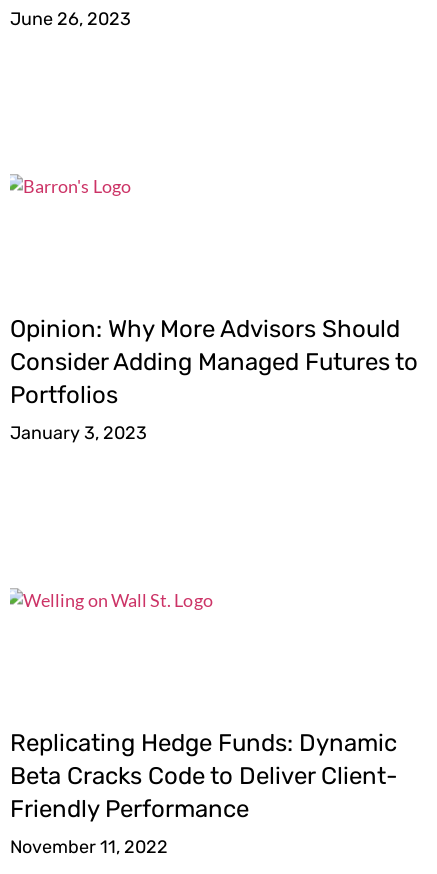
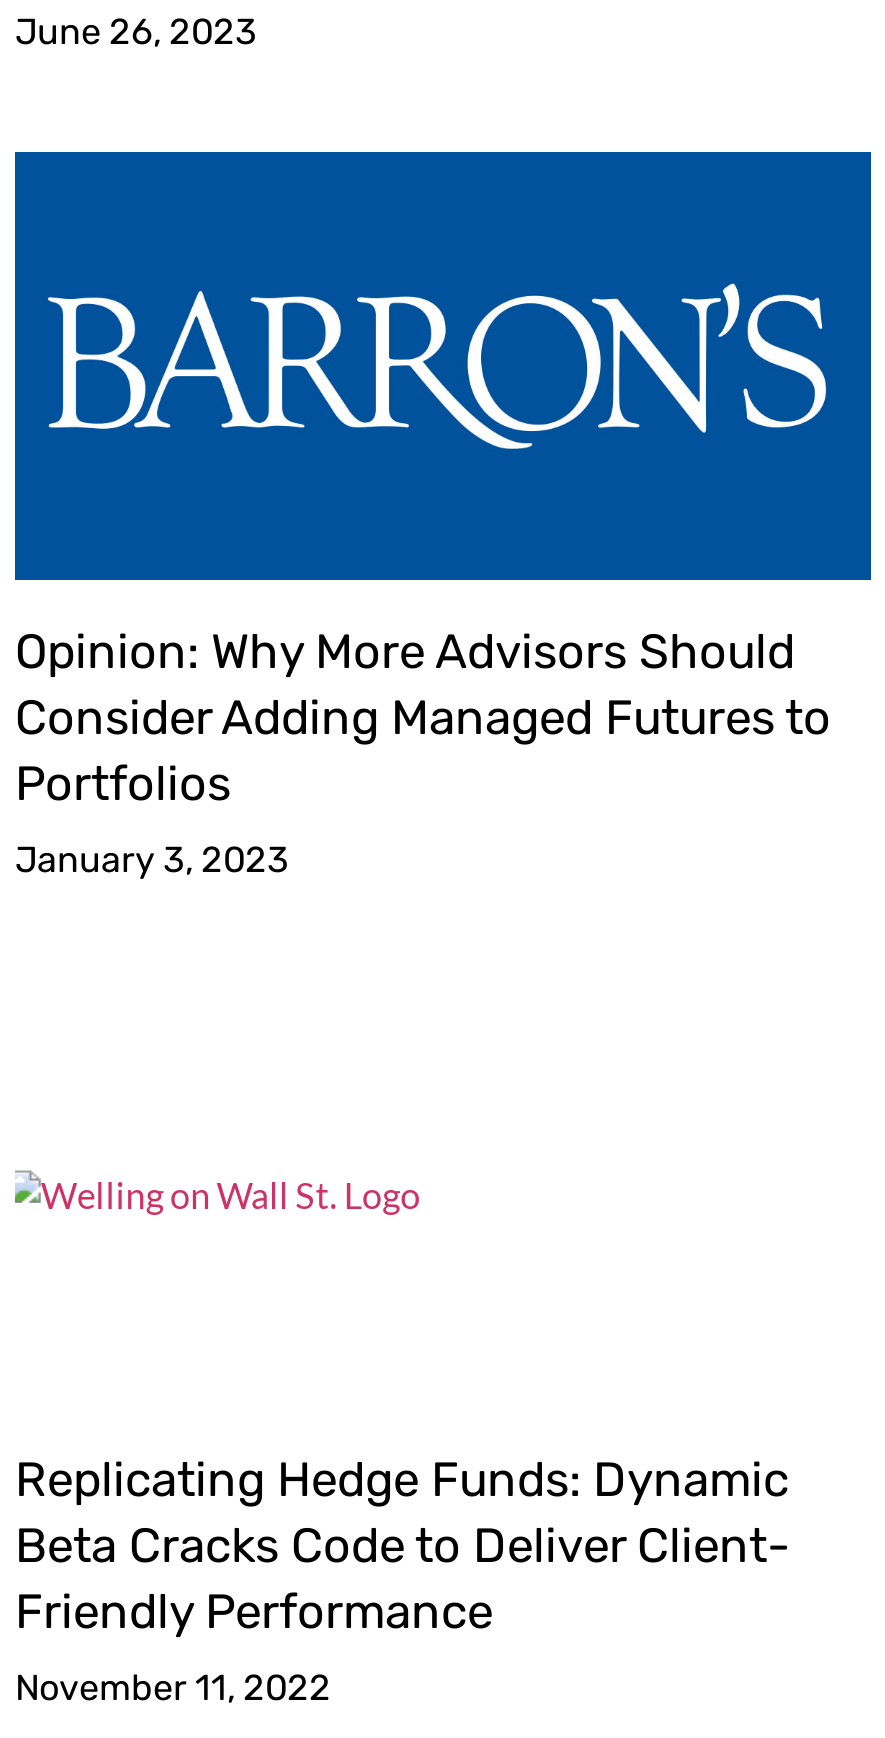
none -> [13,150,873,582] [image]

